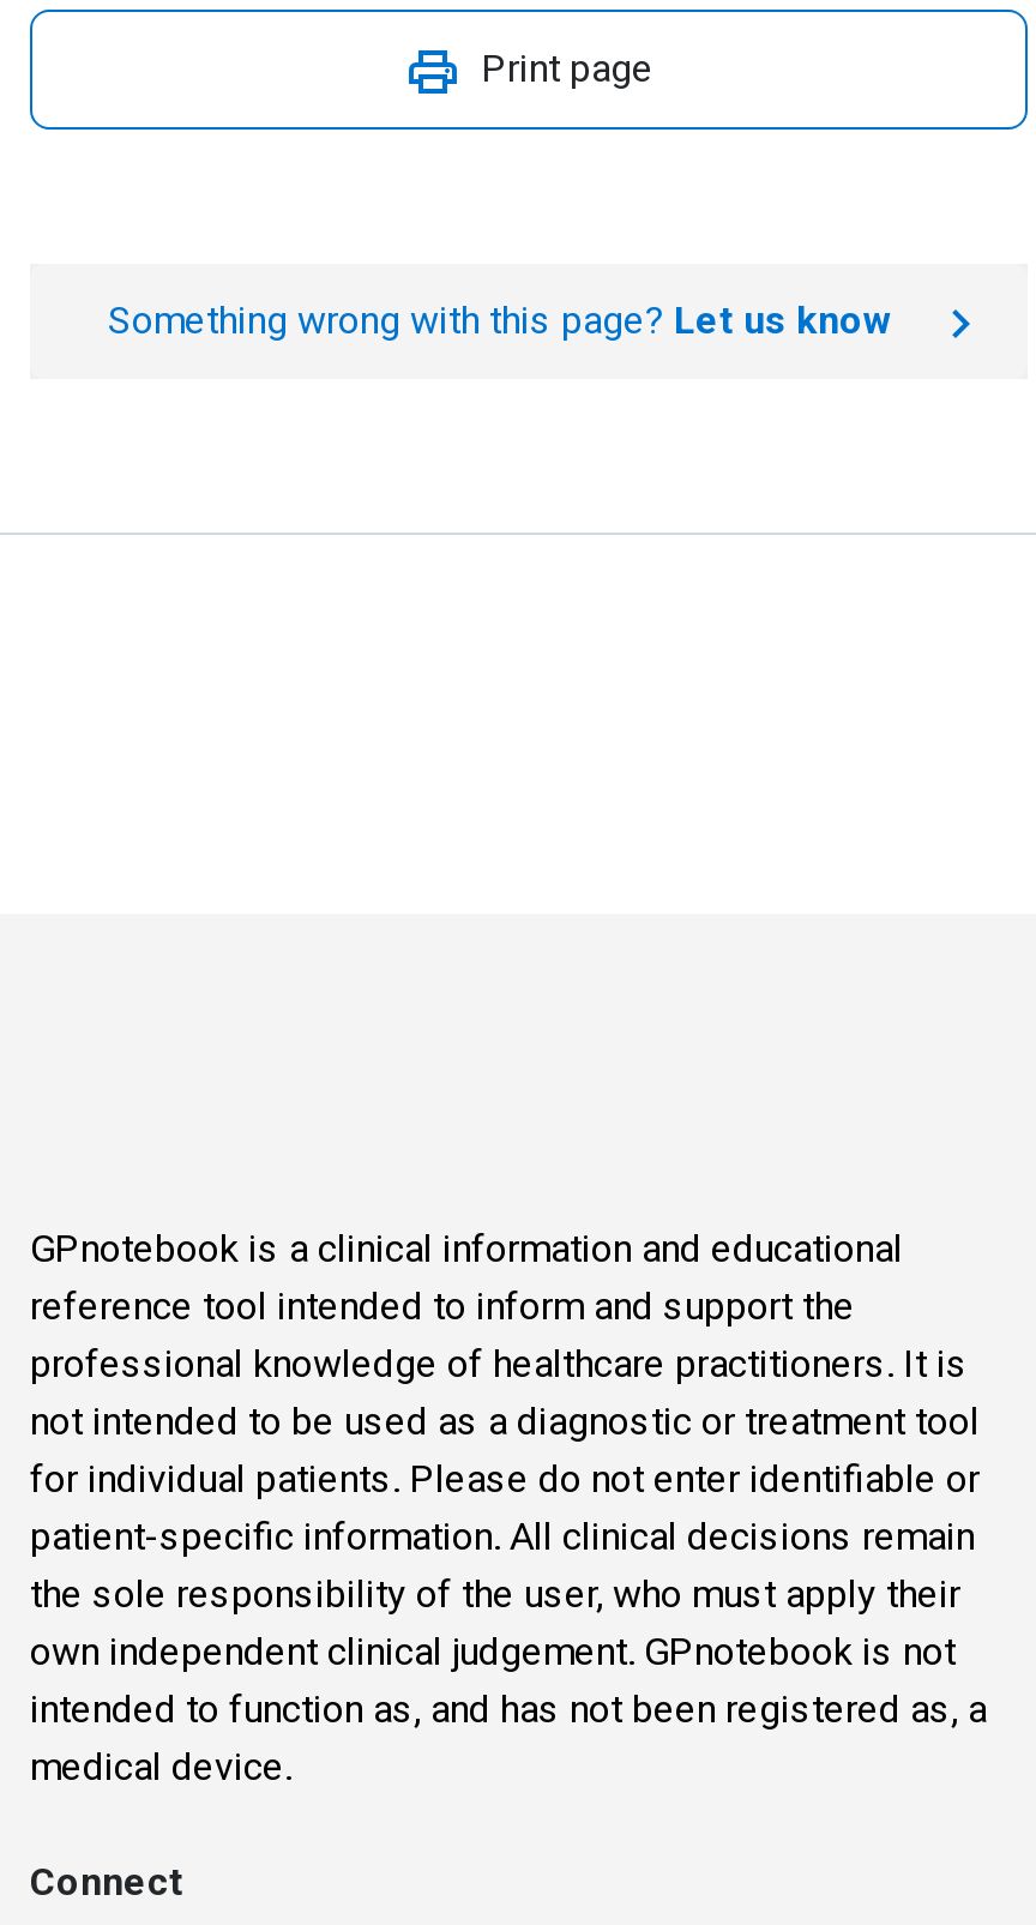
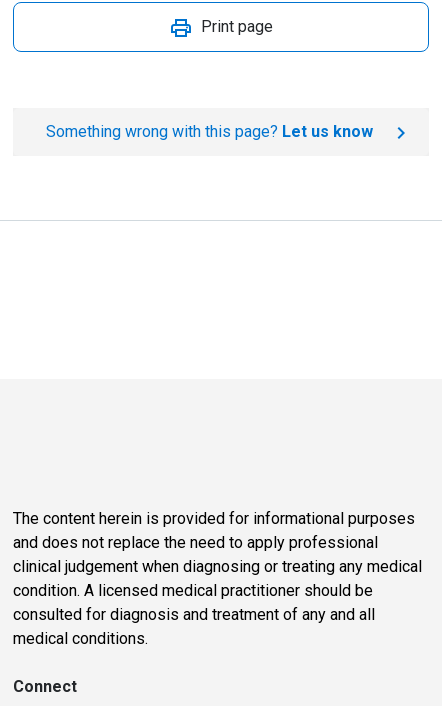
[30,1226,987,1789] GPnotebook is a clinical information and educational | reference tool intended to inform and support the | professional knowledge of healthcare practitioners. It is | not intended to be used as a diagnostic or treatment tool | for individual patients. Please do not enter identifiable or | patient-specific information. All clinical decisions remain | the sole responsibility of the user, who must apply their | own independent clinical judgement. GPnotebook is not | intended to function as, and has not been registered as, a | medical device. -> [13,509,422,648] The content herein is provided for informational purposes | and does not replace the need to apply professional | clinical judgement when diagnosing or treating any medical | condition. A licensed medical practitioner should be | consulted for diagnosis and treatment of any and all | medical conditions.

